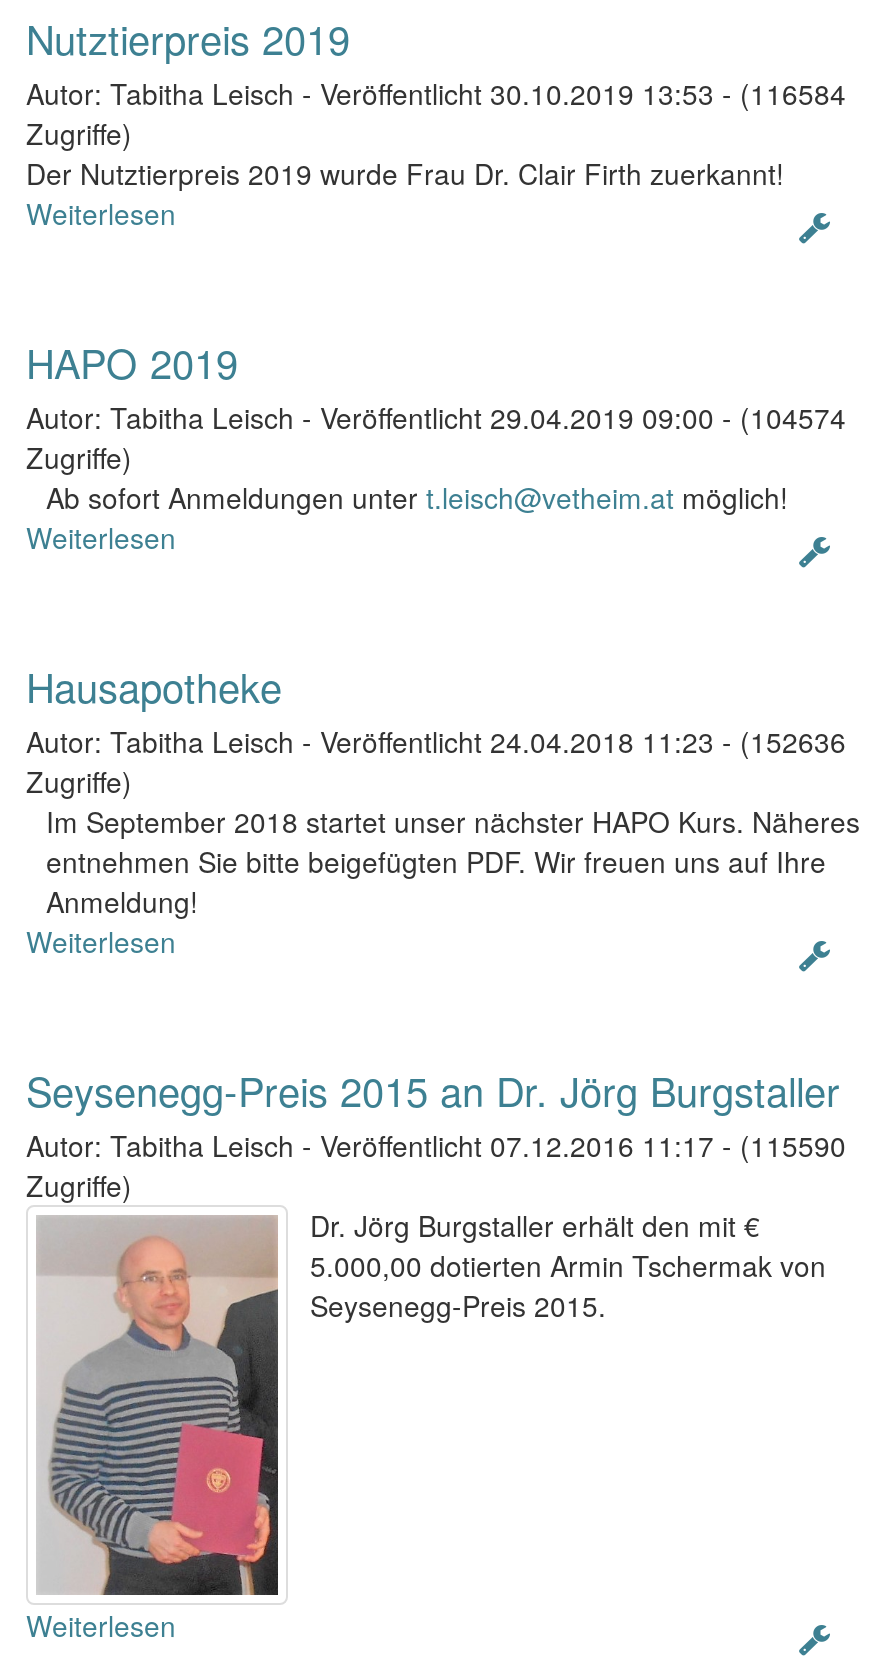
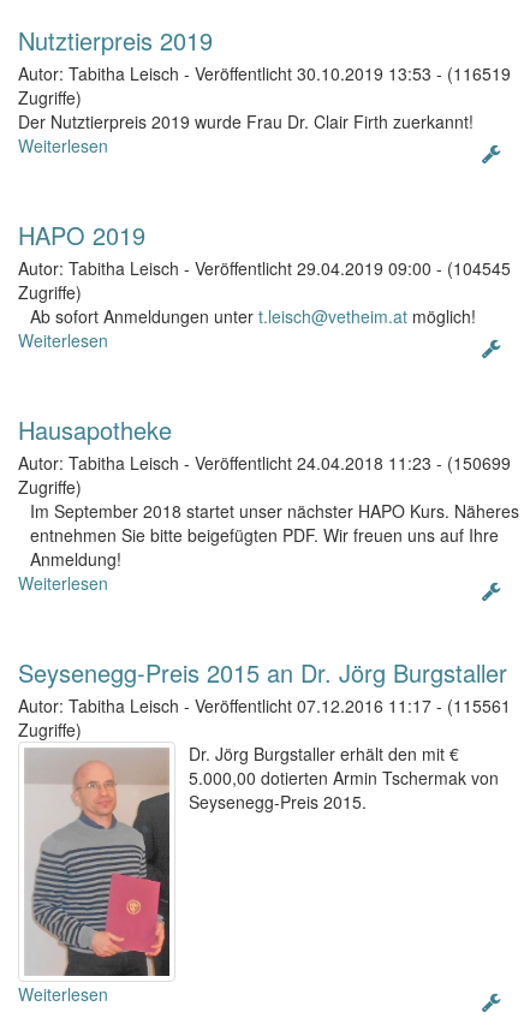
[26,73,846,113] Autor: Tabitha Leisch - Veröffentlicht 30.10.2019 13:53 - (116584 -> [18,61,511,85] Autor: Tabitha Leisch - Veröffentlicht 30.10.2019 13:53 - (116519
[26,397,846,437] Autor: Tabitha Leisch - Veröffentlicht 29.04.2019 09:00 - (104574 -> [18,256,511,280] Autor: Tabitha Leisch - Veröffentlicht 29.04.2019 09:00 - (104545
[26,721,846,761] Autor: Tabitha Leisch - Veröffentlicht 24.04.2018 11:23 - (152636 -> [18,451,511,475] Autor: Tabitha Leisch - Veröffentlicht 24.04.2018 11:23 - (150699
[26,1125,846,1165] Autor: Tabitha Leisch - Veröffentlicht 07.12.2016 11:17 - (115590 -> [18,693,511,718] Autor: Tabitha Leisch - Veröffentlicht 07.12.2016 11:17 - (115561

